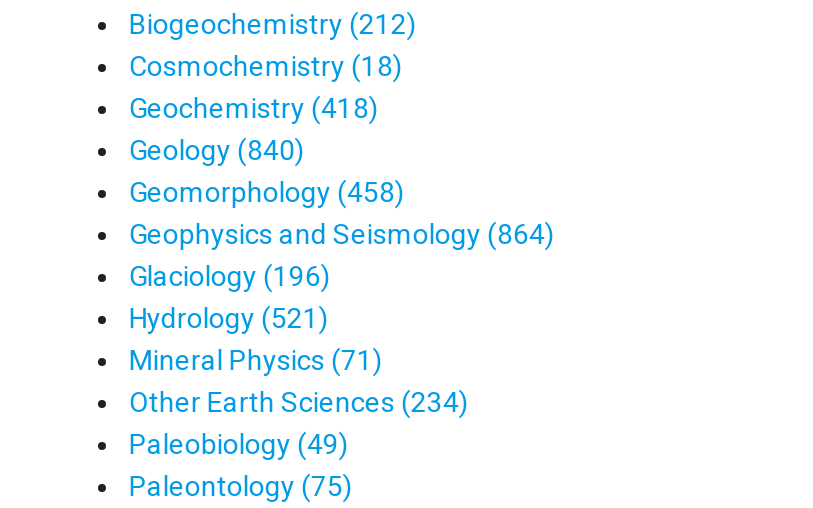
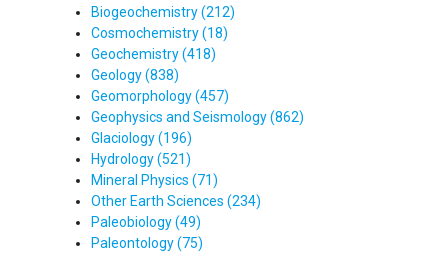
[129,134,305,166] Geology (840) -> [91,67,179,83] Geology (838)
[129,176,405,208] Geomorphology (458) -> [91,88,229,104] Geomorphology (457)
[129,218,555,250] Geophysics and Seismology (864) -> [91,109,304,125] Geophysics and Seismology (862)

